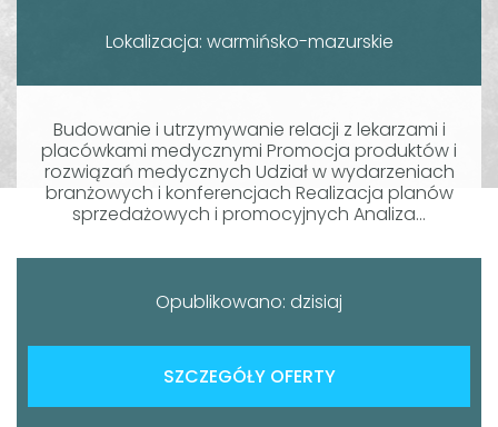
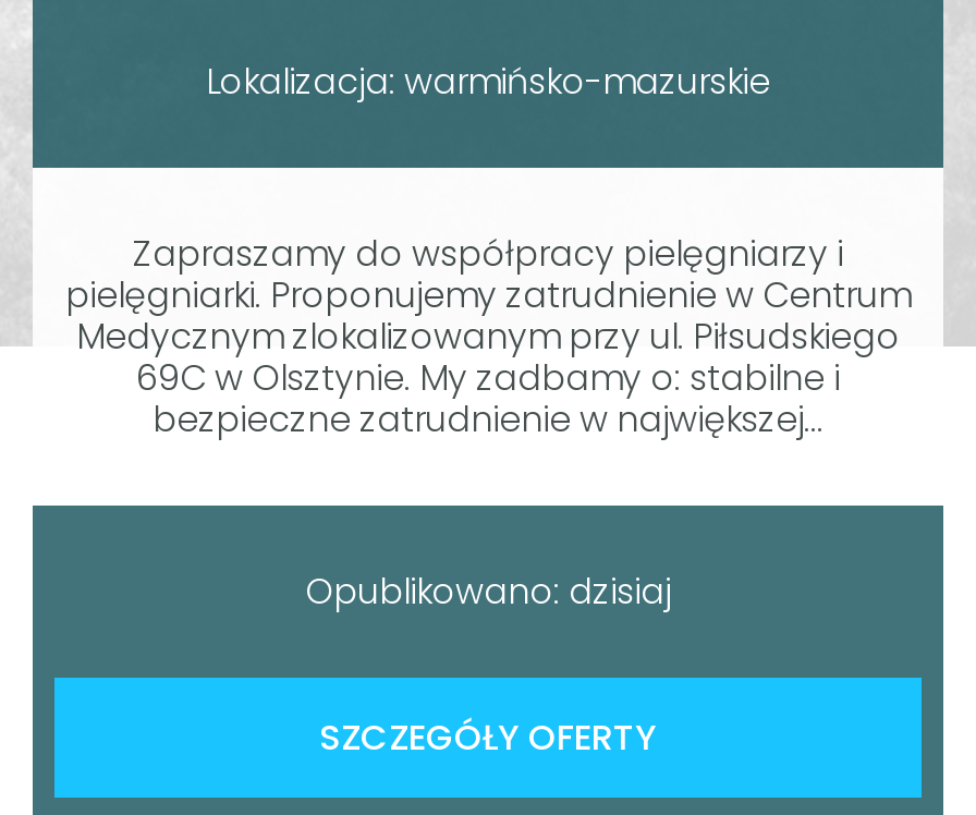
[41,116,457,226] Budowanie i utrzymywanie relacji z lekarzami i | placówkami medycznymi Promocja produktów i | rozwiązań medycznych Udział w wydarzeniach | branżowych i konferencjach Realizacja planów | sprzedażowych i promocyjnych Analiza... -> [65,228,911,444] Zapraszamy do współpracy pielęgniarzy i | pielęgniarki. Proponujemy zatrudnienie w Centrum | Medycznym zlokalizowanym przy ul. Piłsudskiego | 69C w Olsztynie. My zadbamy o: stabilne i | bezpieczne zatrudnienie w największej...

